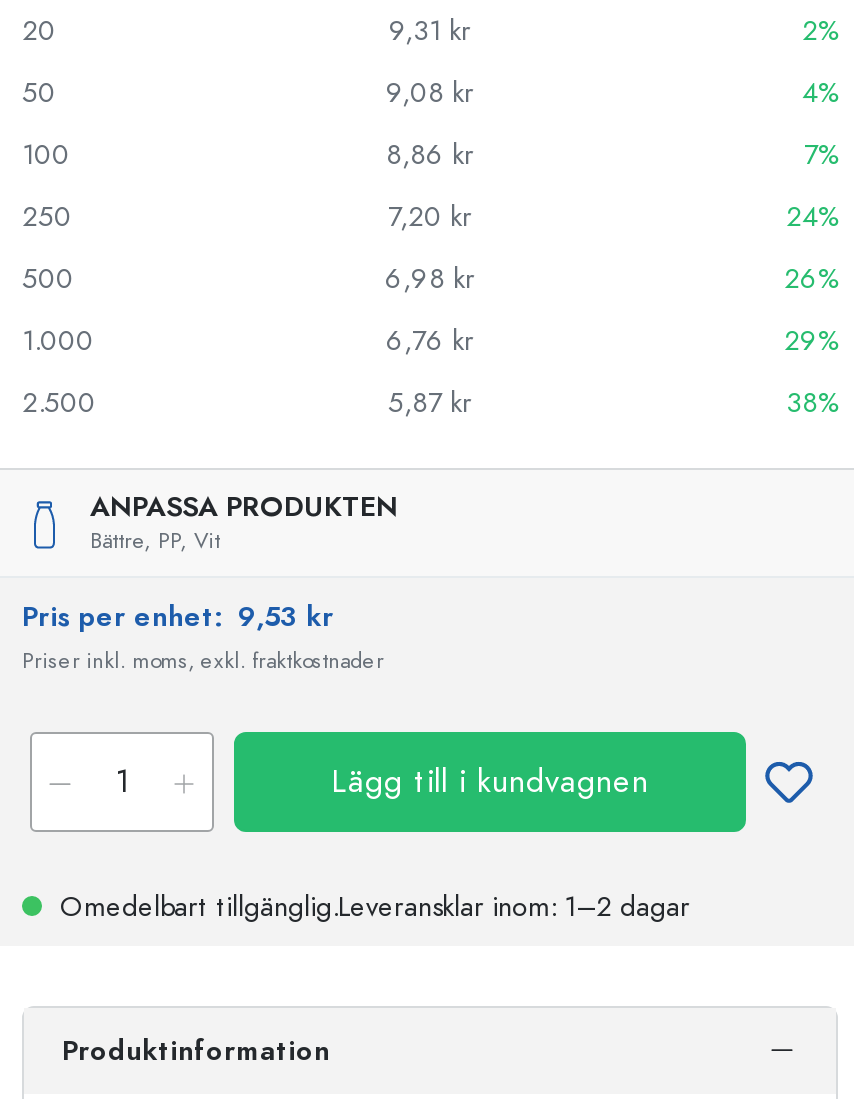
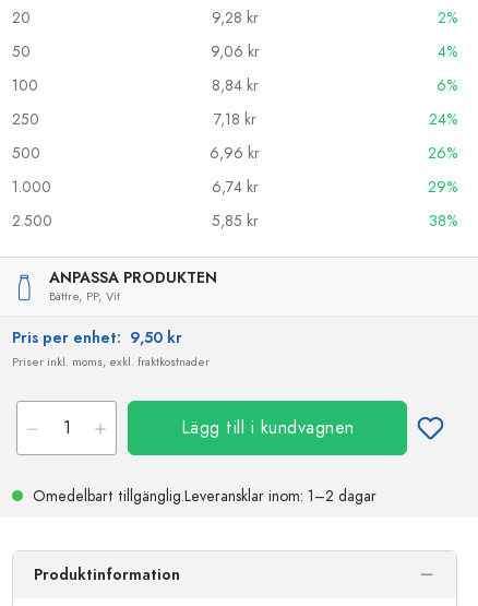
[389,12,471,50] 9,31 kr -> [211,8,258,28] 9,28 kr
[386,74,474,112] 9,08 kr -> [210,41,259,62] 9,06 kr
[386,136,474,174] 8,86 kr -> [211,75,258,96] 8,84 kr
[804,136,838,174] 7% -> [437,75,457,96] 6%
[388,198,472,236] 7,20 kr -> [213,109,256,130] 7,18 kr
[385,260,475,298] 6,98 kr -> [210,143,260,164] 6,96 kr
[386,322,474,360] 6,76 kr -> [211,177,258,198] 6,74 kr
[388,384,472,422] 5,87 kr -> [211,211,258,231] 5,85 kr
[22,598,334,636] Pris per enhet: 9,53 kr -> [12,328,182,348] Pris per enhet: 9,50 kr

